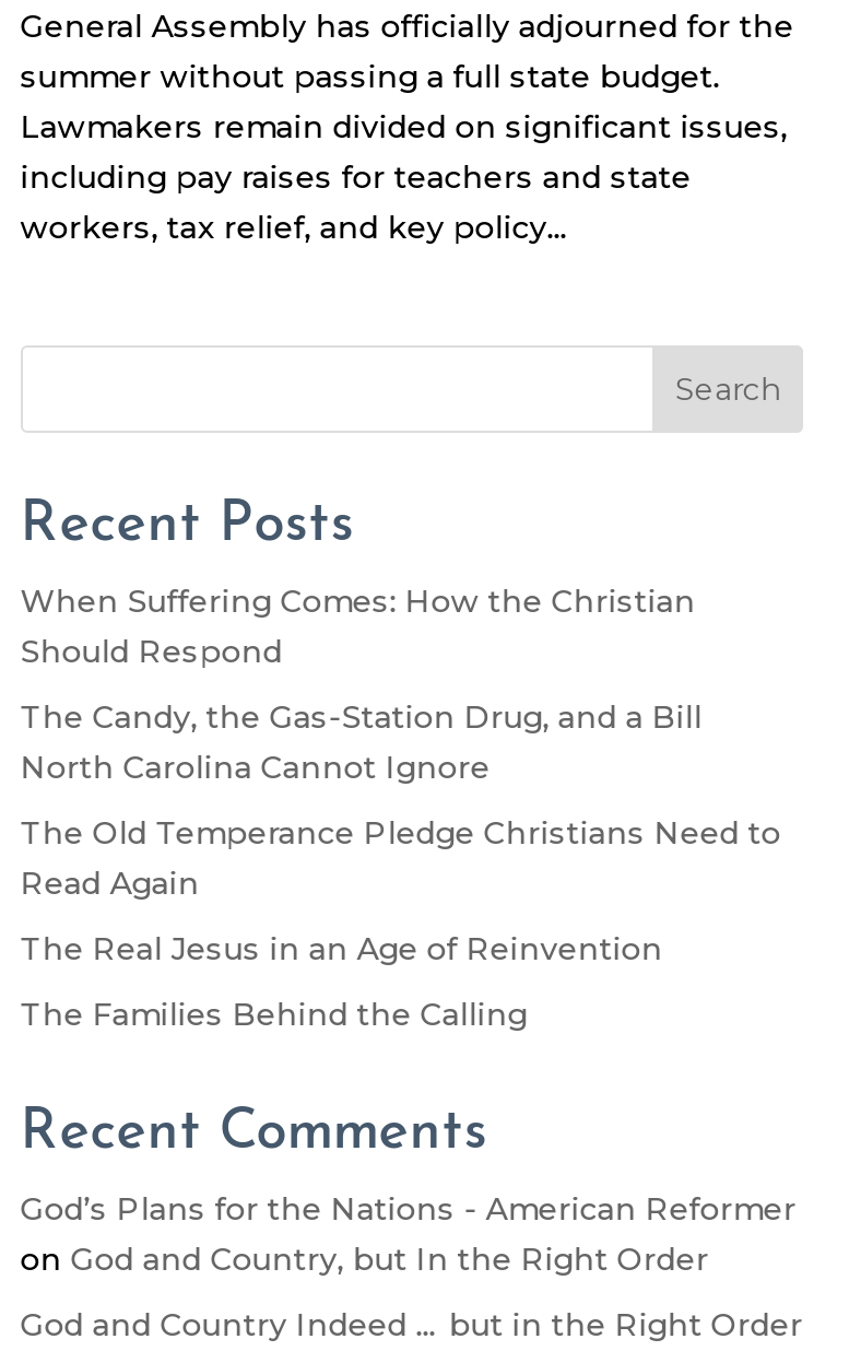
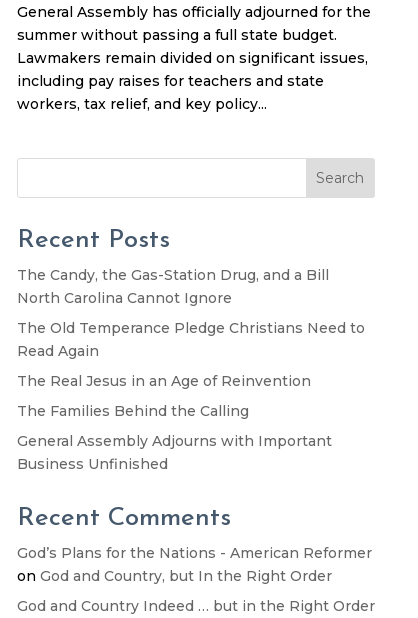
[20,581,696,671] When Suffering Comes: How the Christian | Should Respond -> none
moved [20,697,781,1034] -> [17,266,365,420]: The Candy, the Gas-Station Drug, and a Bill | North Carolina Cannot Ignore | The Old Temperance Pledge Christians Need to | Read Again | The Real Jesus in an Age of Reinvention | The Families Behind the Calling
none -> [17,432,332,473] General Assembly Adjourns with Important | Business Unfinished

